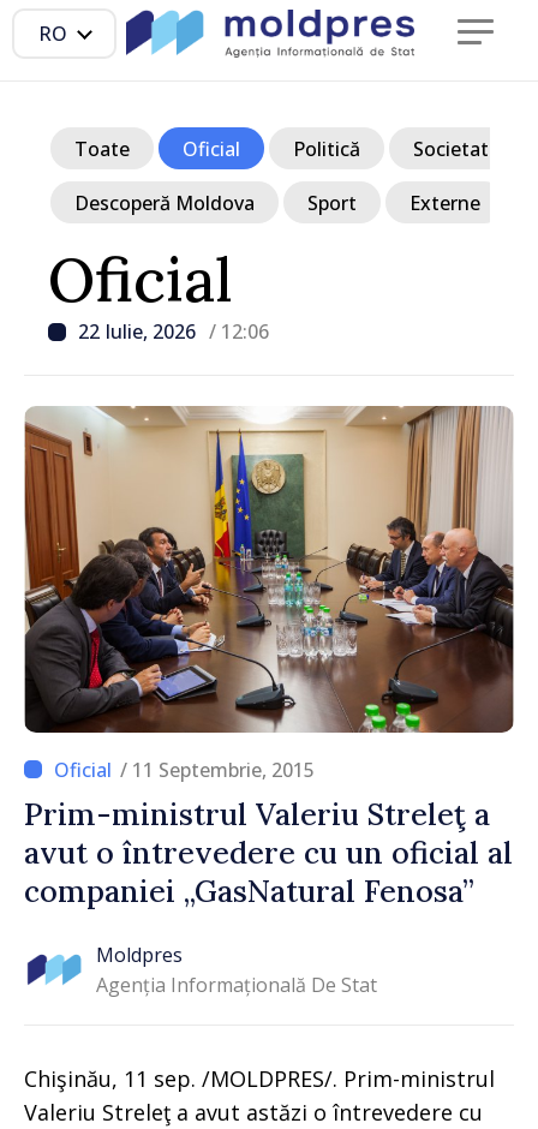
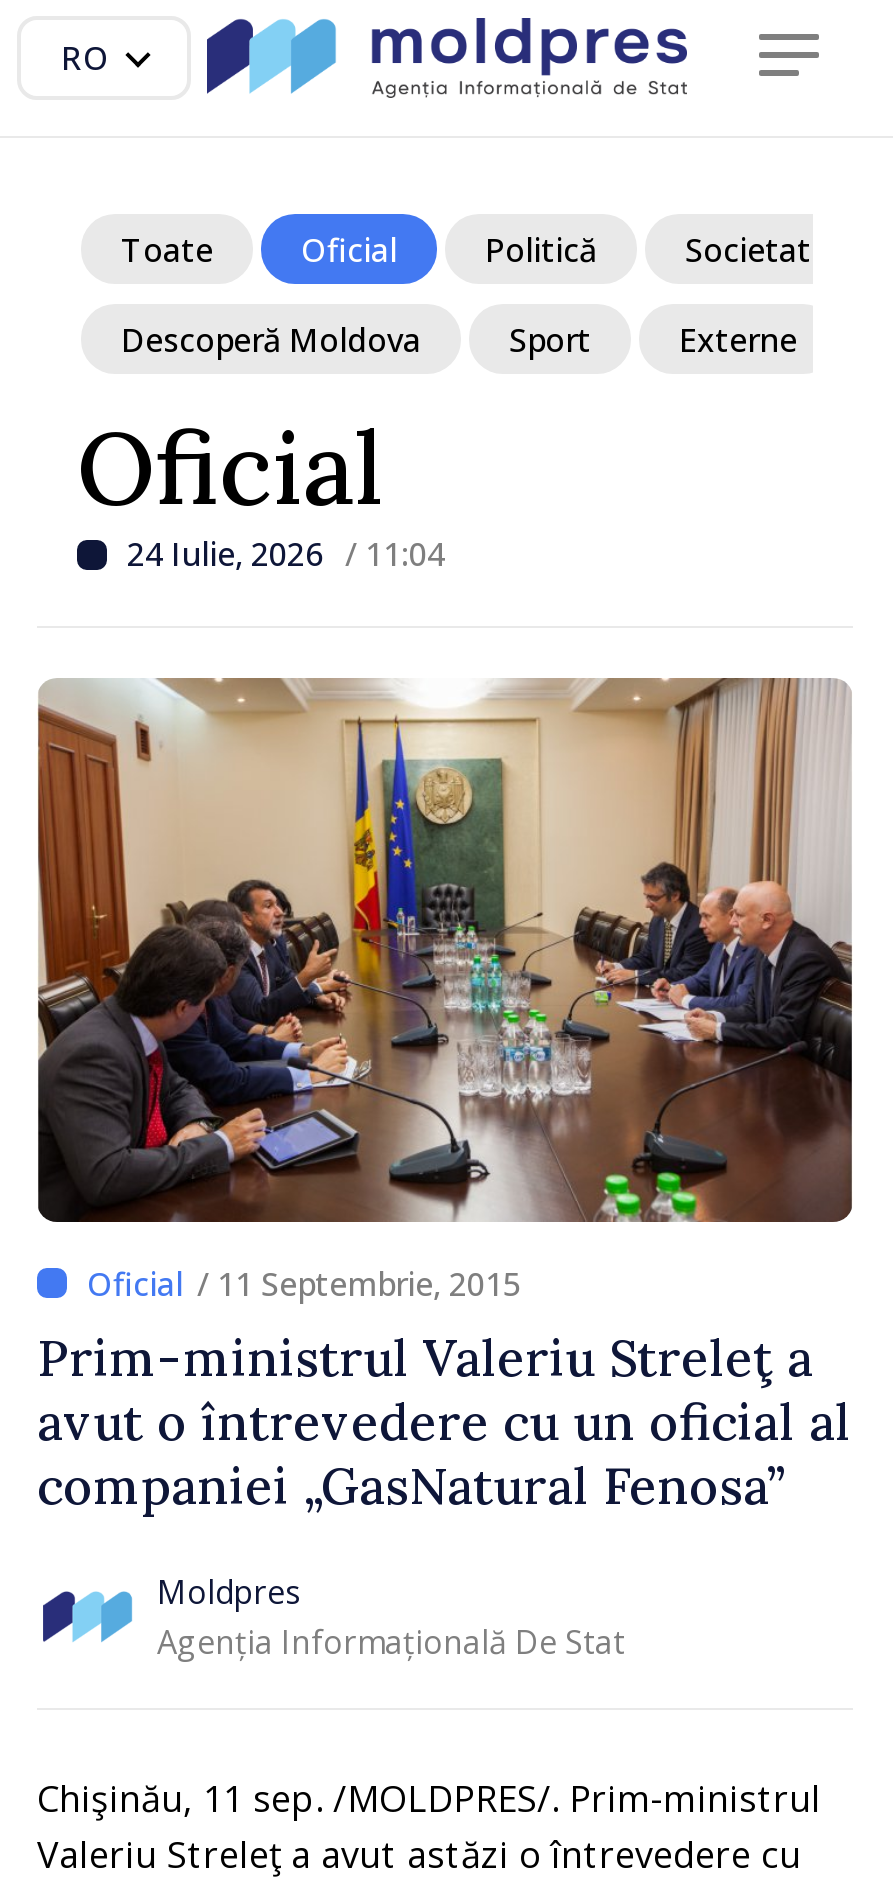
[78,318,269,345] 22 Iulie, 2026 / 12:06 -> [127,532,445,576] 24 Iulie, 2026 / 11:04

